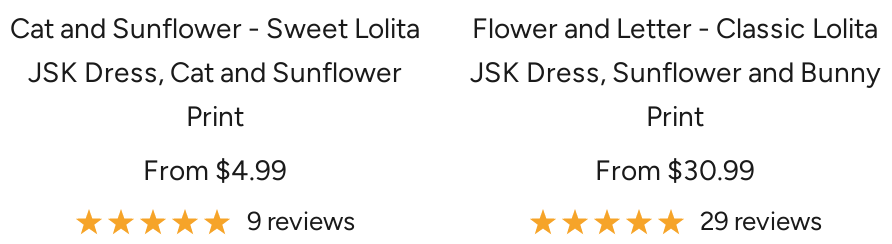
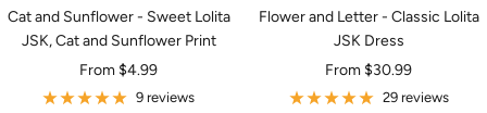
[28,56,402,134] JSK Dress, Cat and Sunflower | Print -> [21,31,216,50] JSK, Cat and Sunflower Print
[470,56,880,134] JSK Dress, Sunflower and Bunny | Print -> [333,31,404,50] JSK Dress

